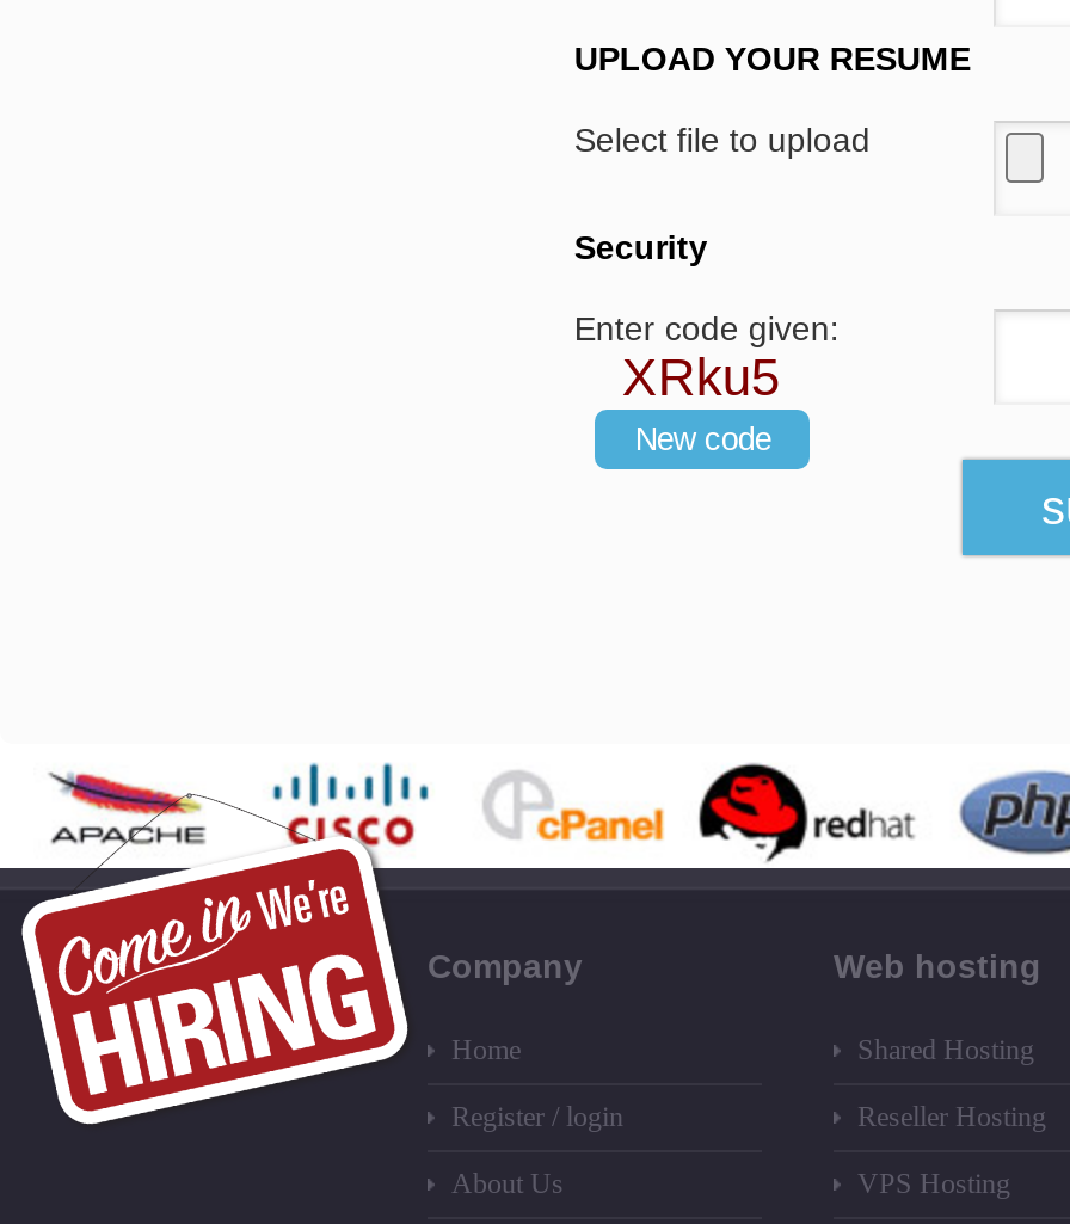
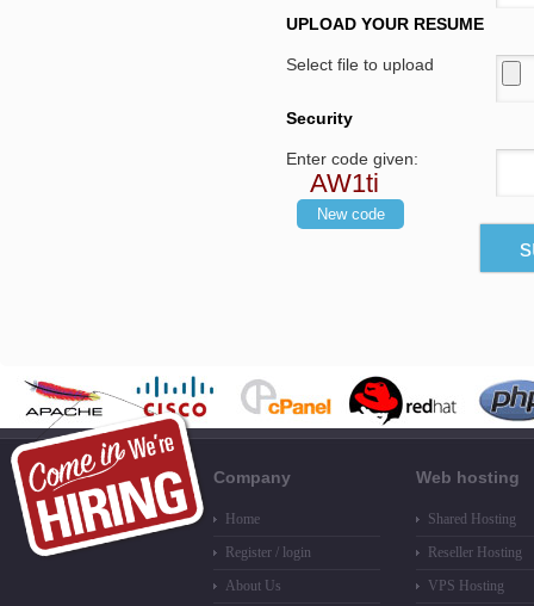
[622,347,780,407] XRku5 -> [310,168,380,198] AW1ti

